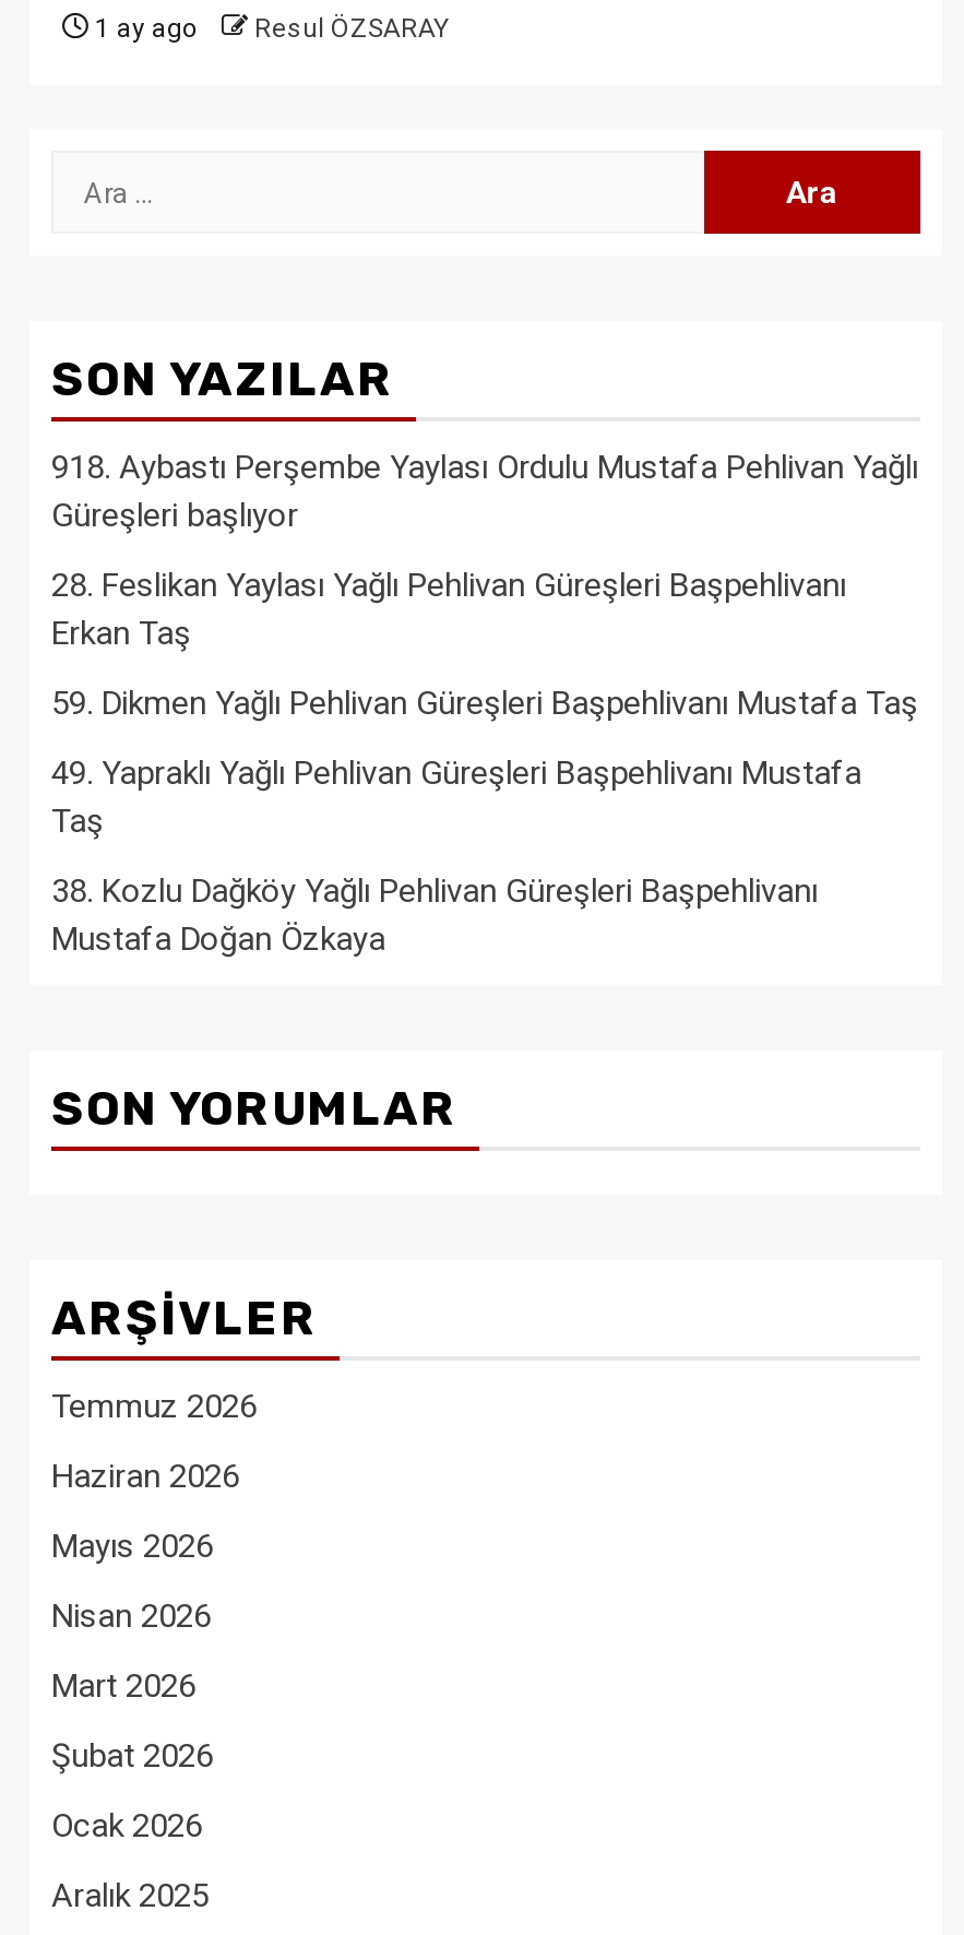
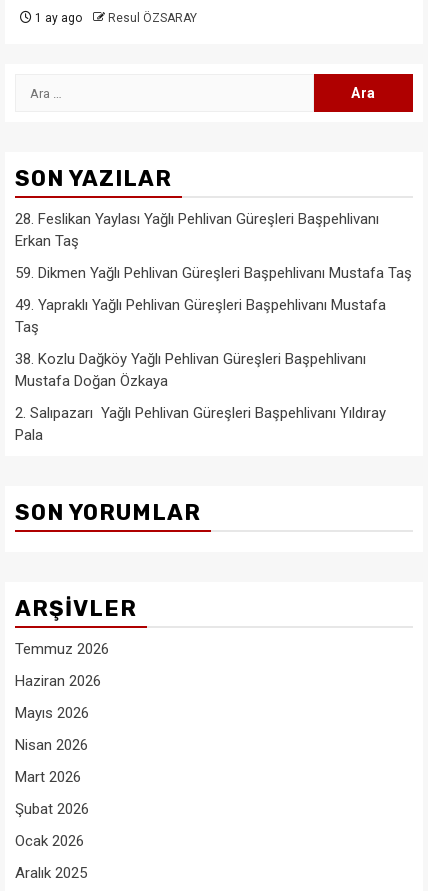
[51,448,918,536] 918. Aybastı Perşembe Yaylası Ordulu Mustafa Pehlivan Yağlı | Güreşleri başlıyor -> none
moved [51,566,918,959] -> [15,210,412,390]: 28. Feslikan Yaylası Yağlı Pehlivan Güreşleri Başpehlivanı | Erkan Taş | 59. Dikmen Yağlı Pehlivan Güreşleri Başpehlivanı Mustafa Taş | 49. Yapraklı Yağlı Pehlivan Güreşleri Başpehlivanı Mustafa | Taş | 38. Kozlu Dağköy Yağlı Pehlivan Güreşleri Başpehlivanı | Mustafa Doğan Özkaya
none -> [15,404,386,444] 2. Salıpazarı Yağlı Pehlivan Güreşleri Başpehlivanı Yıldıray | Pala

